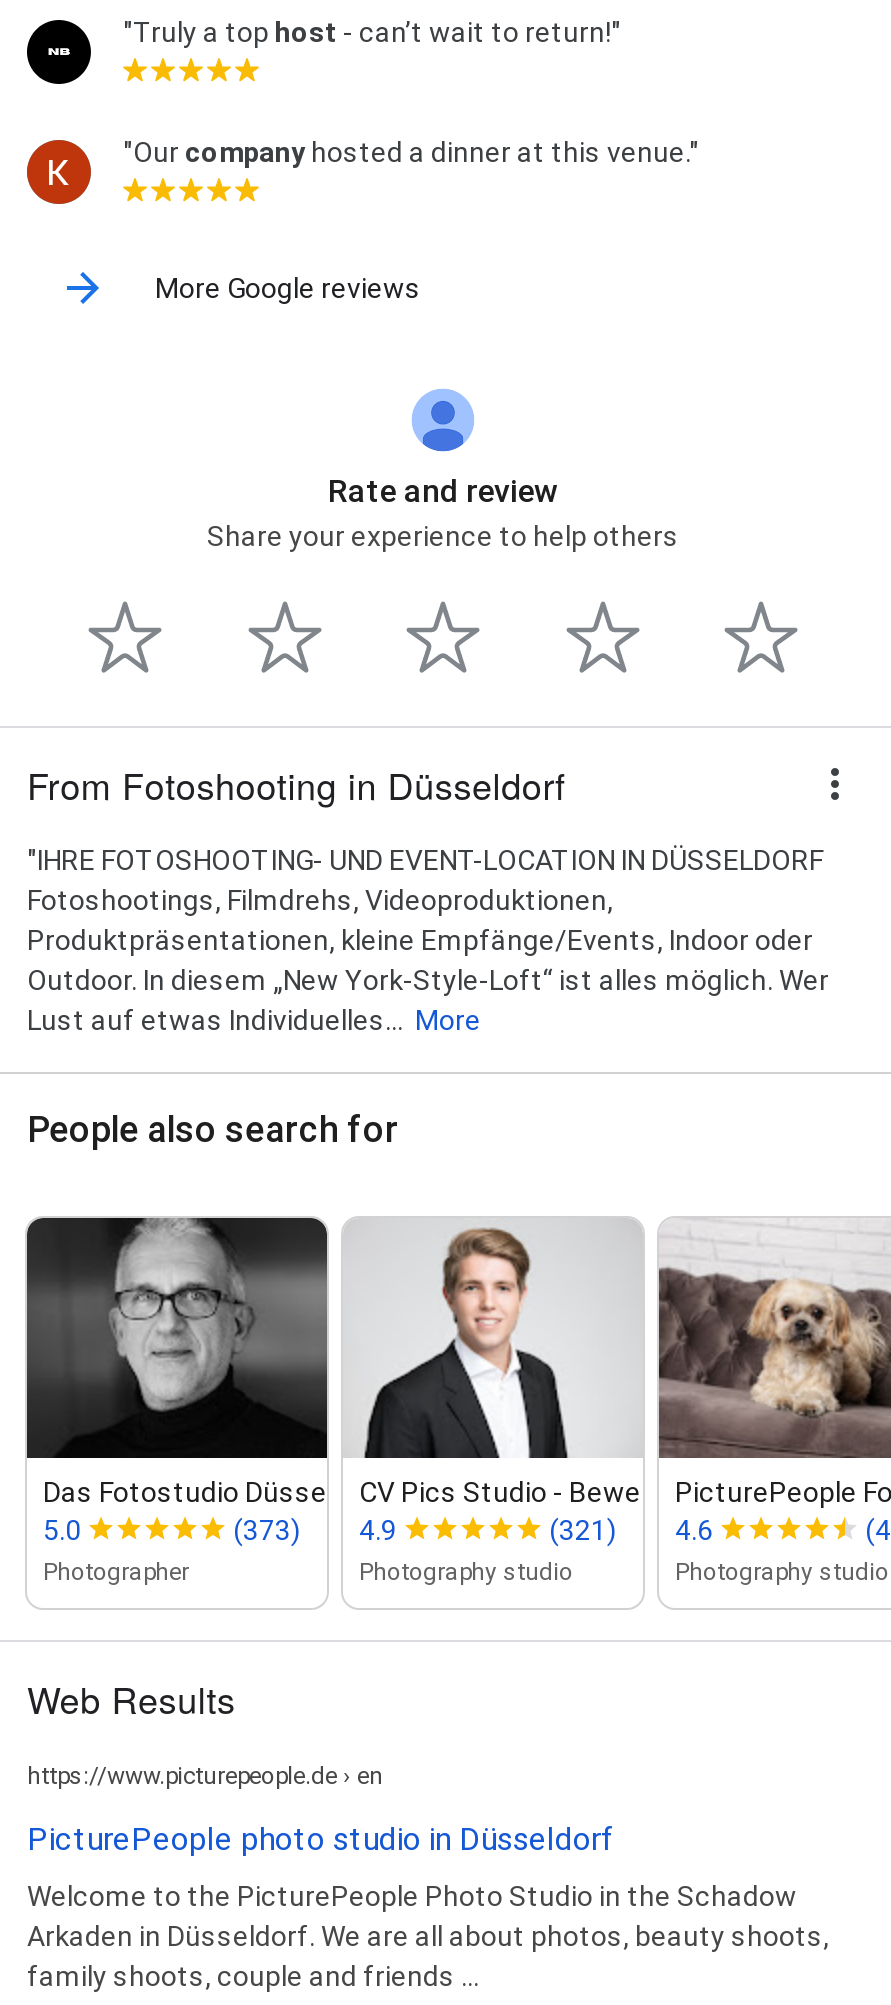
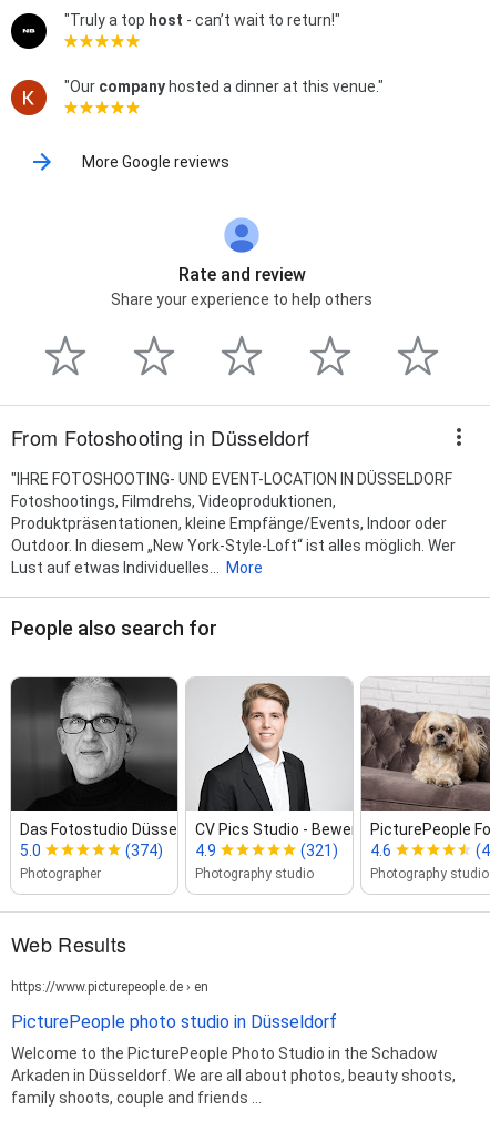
[233,1513,397,1545] (373) 4.9 -> [125,841,216,859] (374) 4.9

